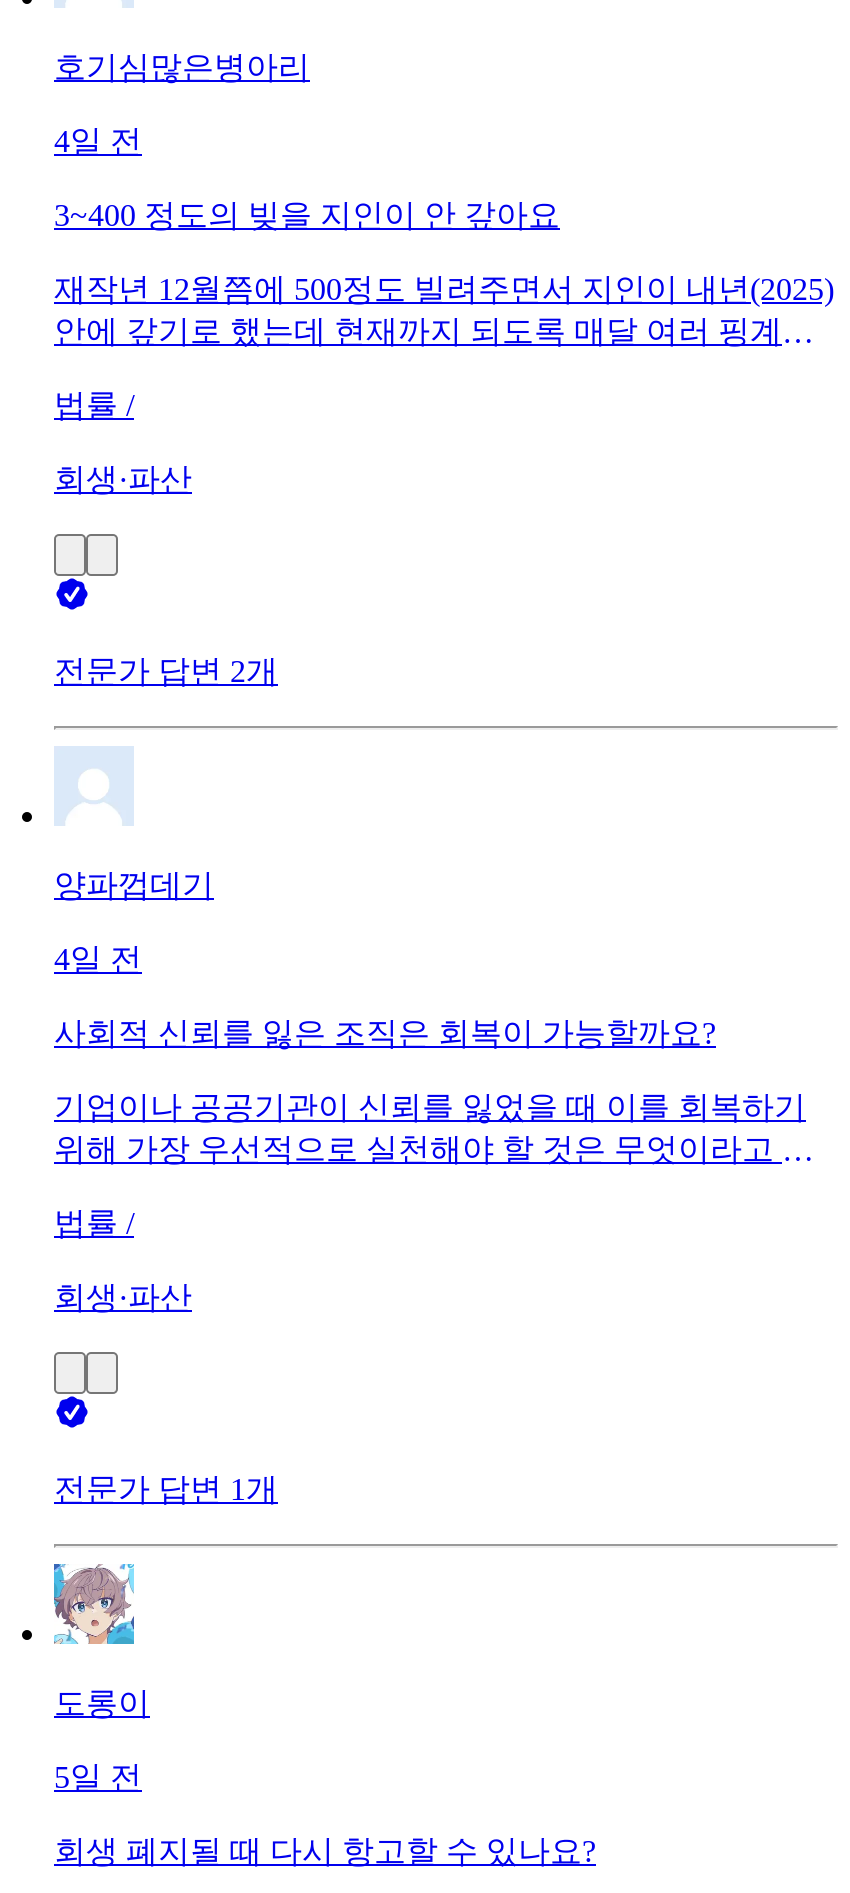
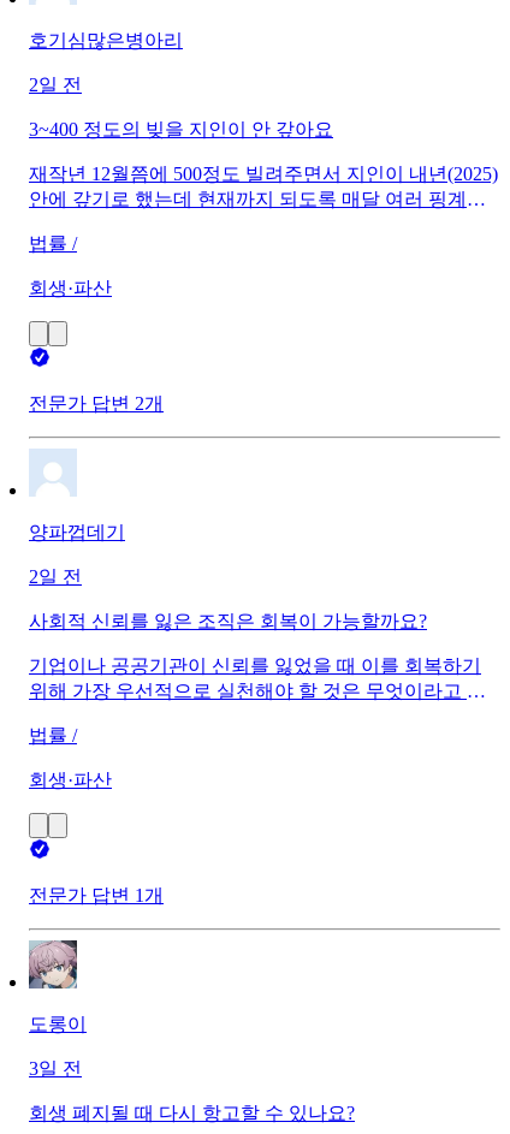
[54,125,142,159] 4일 전 -> [29,75,82,95] 2일 전
[54,943,142,977] 4일 전 -> [29,567,82,587] 2일 전
[52,1562,136,1646] [image] -> [28,939,78,990] [image]
[54,1761,142,1795] 5일 전 -> [29,1059,82,1079] 3일 전

